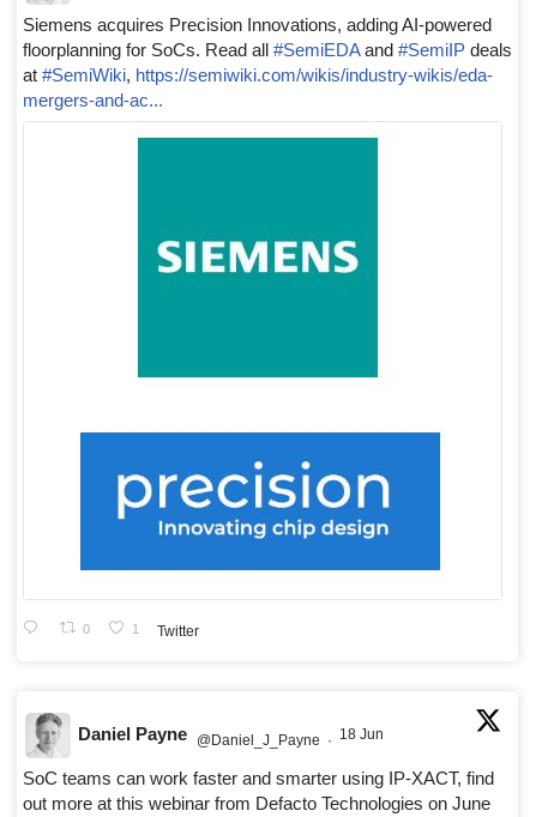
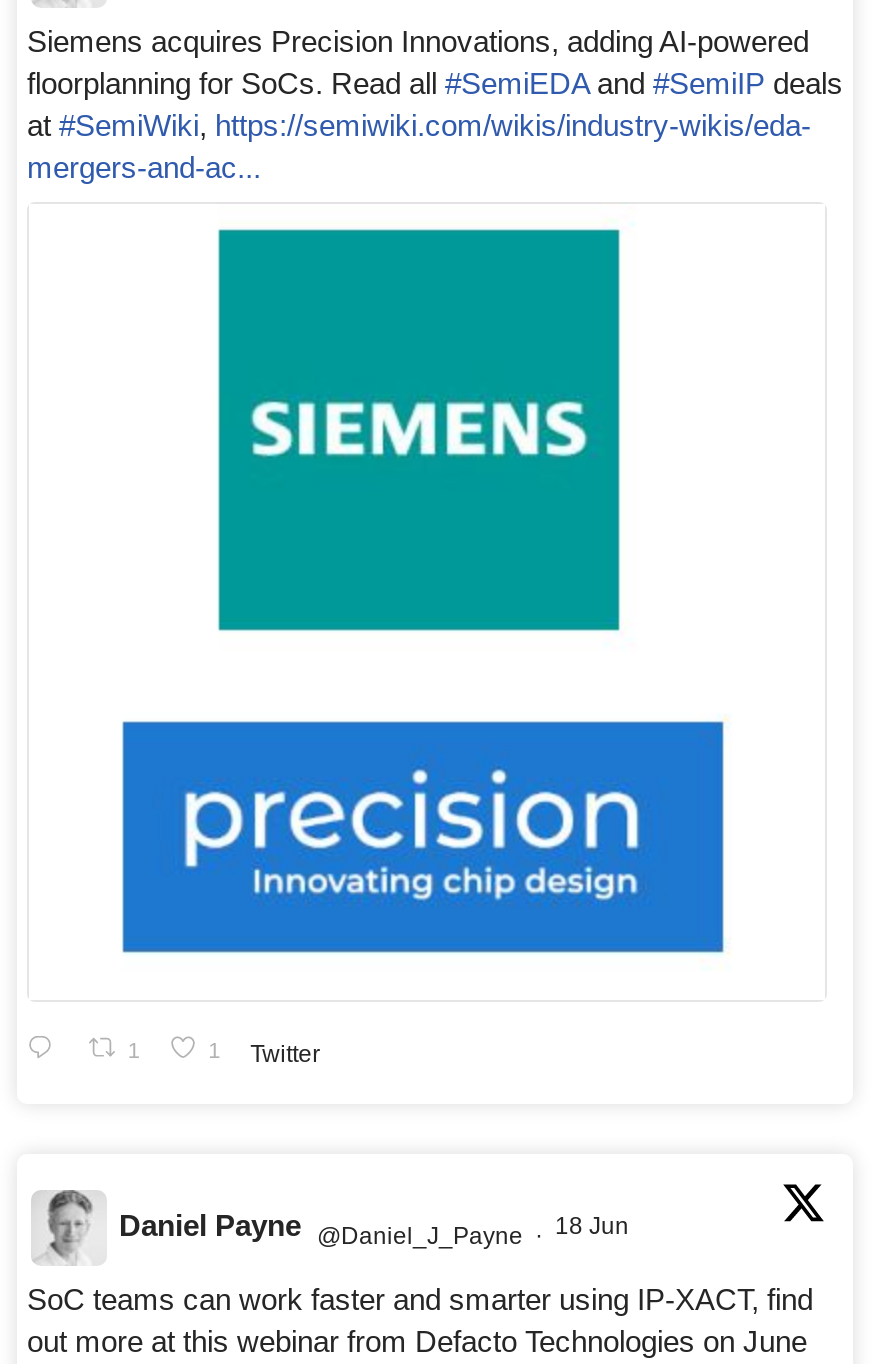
[83,622,90,636] 0 -> [128,1038,140,1062] 1

